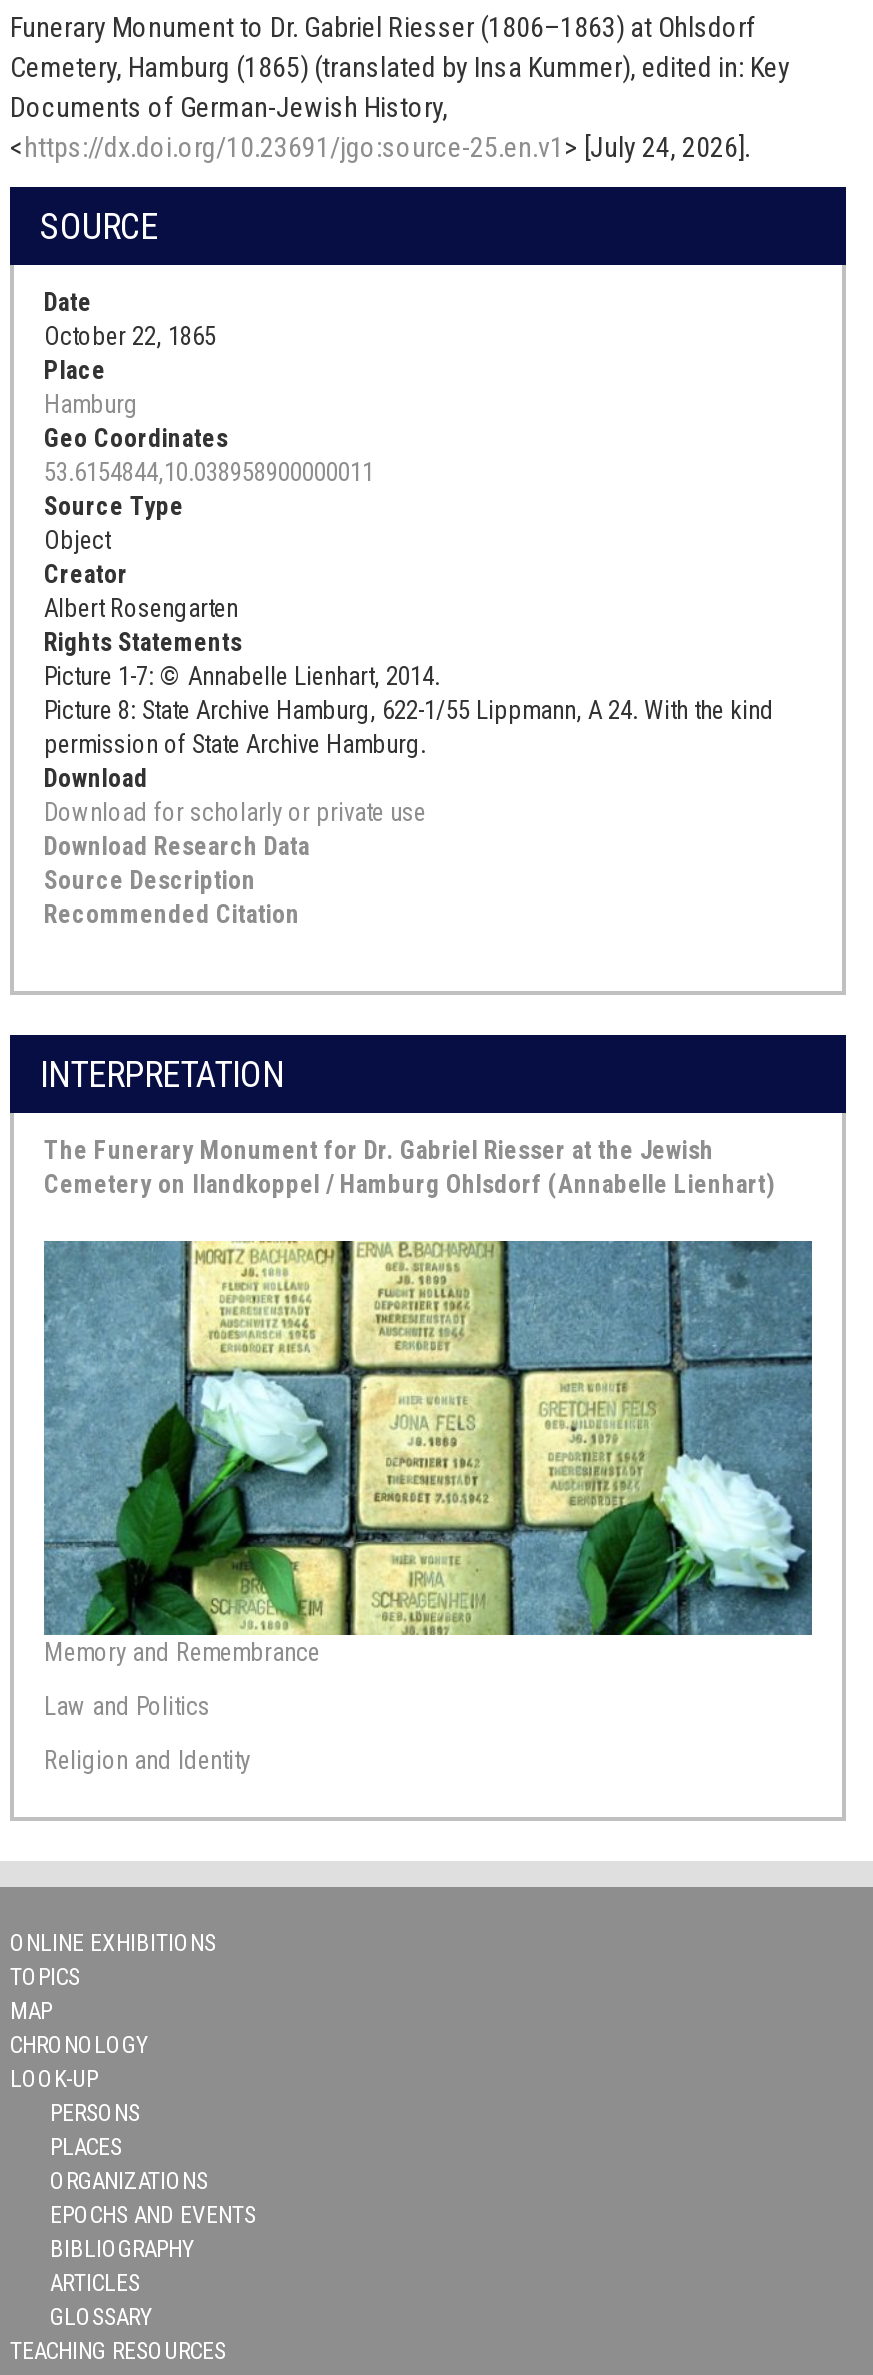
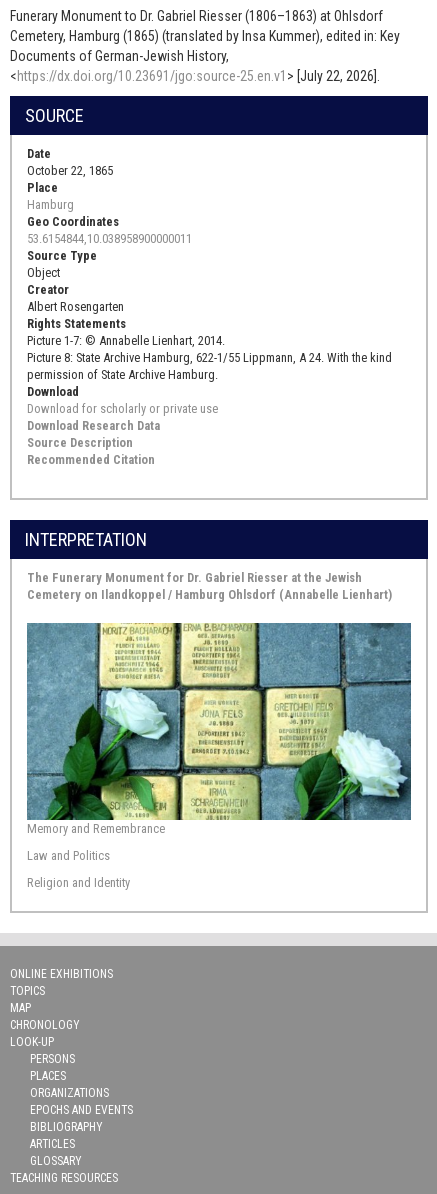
[10,132,750,164] <https://dx.doi.org/10.23691/jgo:source-25.en.v1 > [July 24, 2026]. -> [10,68,380,84] <https://dx.doi.org/10.23691/jgo:source-25.en.v1 > [July 22, 2026].

